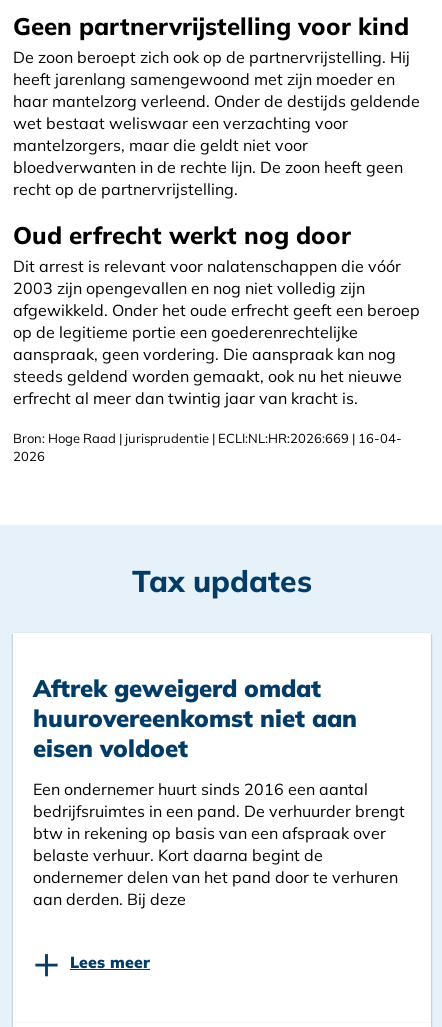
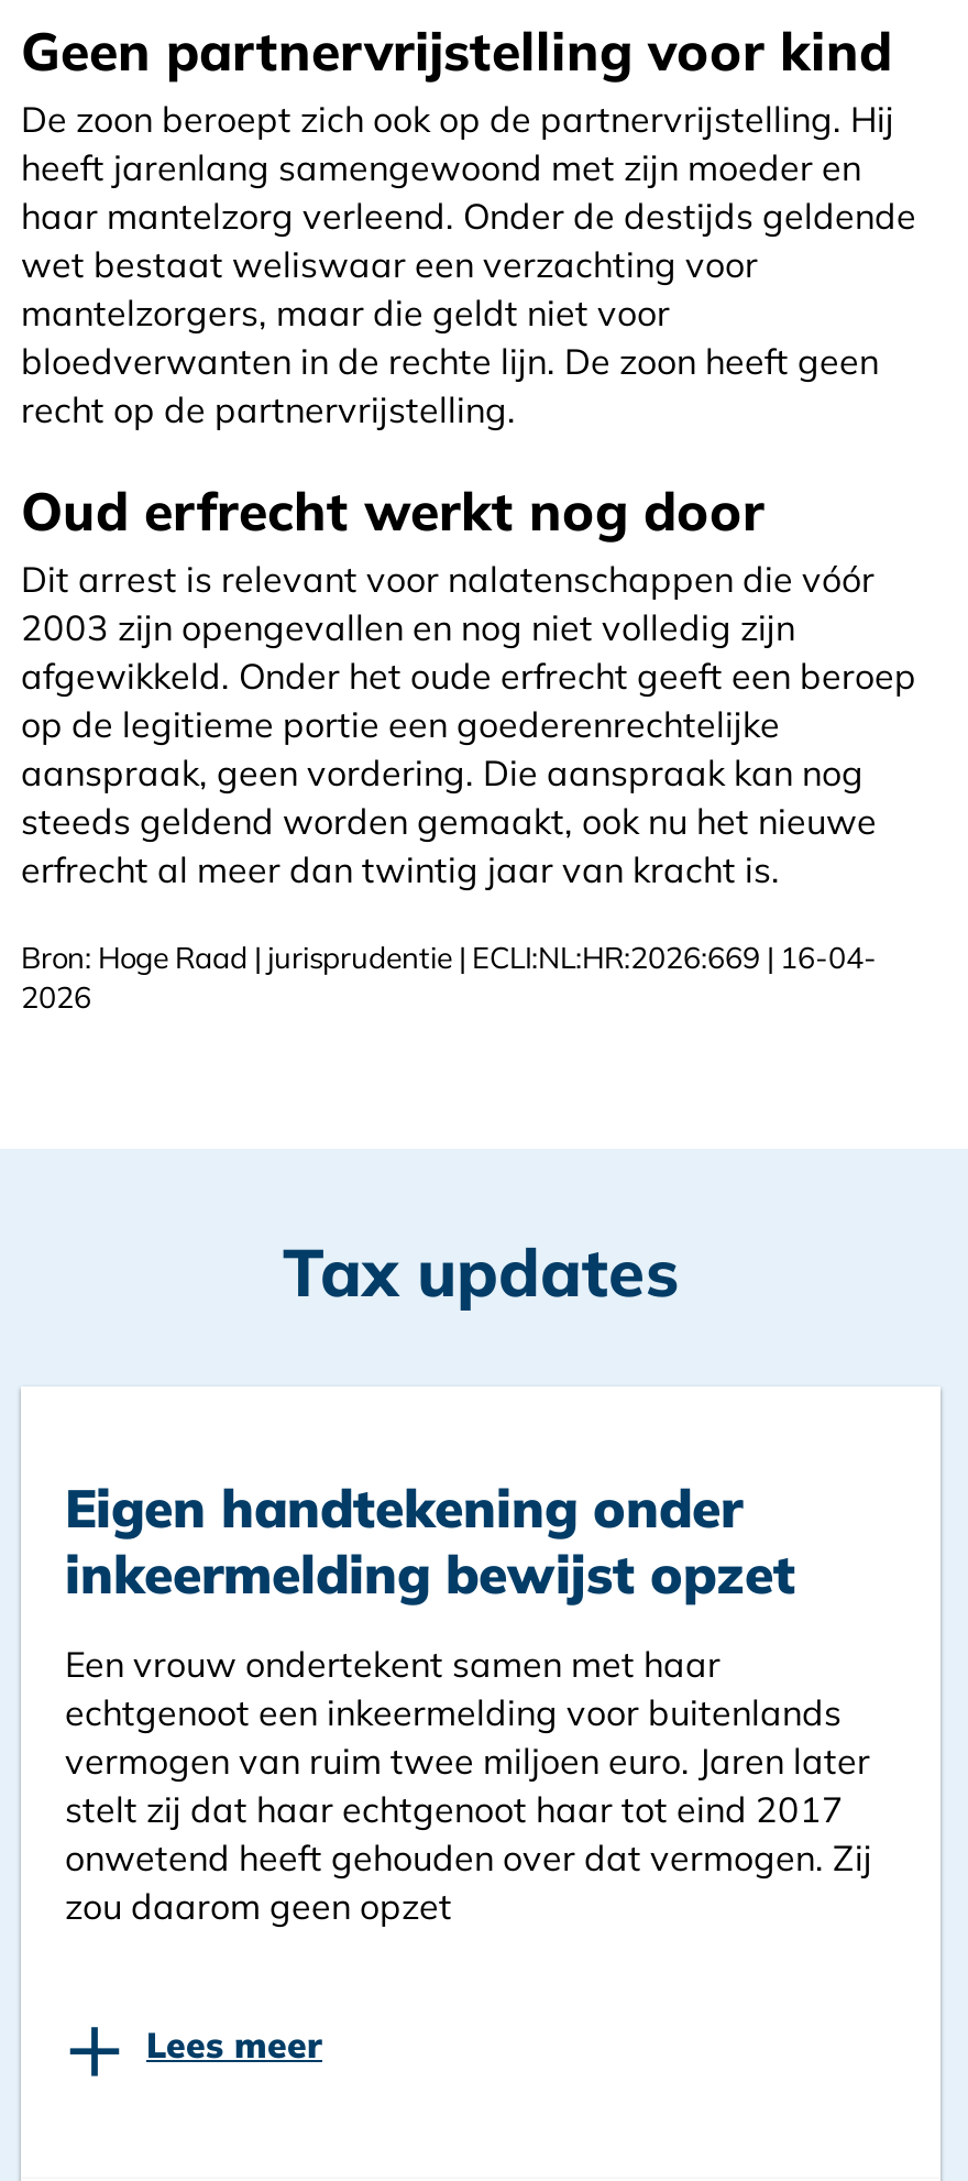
[33,673,357,763] Aftrek geweigerd omdat | huurovereenkomst niet aan | eisen voldoet -> [65,1475,795,1607] Eigen handtekening onder | inkeermelding bewijst opzet
[33,779,405,909] Een ondernemer huurt sinds 2016 een aantal | bedrijfsruimtes in een pand. De verhuurder brengt | btw in rekening op basis van een afspraak over | belaste verhuur. Kort daarna begint de | ondernemer delen van het pand door te verhuren | aan derden. Bij deze -> [65,1642,872,1928] Een vrouw ondertekent samen met haar | echtgenoot een inkeermelding voor buitenlands | vermogen van ruim twee miljoen euro. Jaren later | stelt zij dat haar echtgenoot haar tot eind 2017 | onwetend heeft gehouden over dat vermogen. Zij | zou daarom geen opzet

